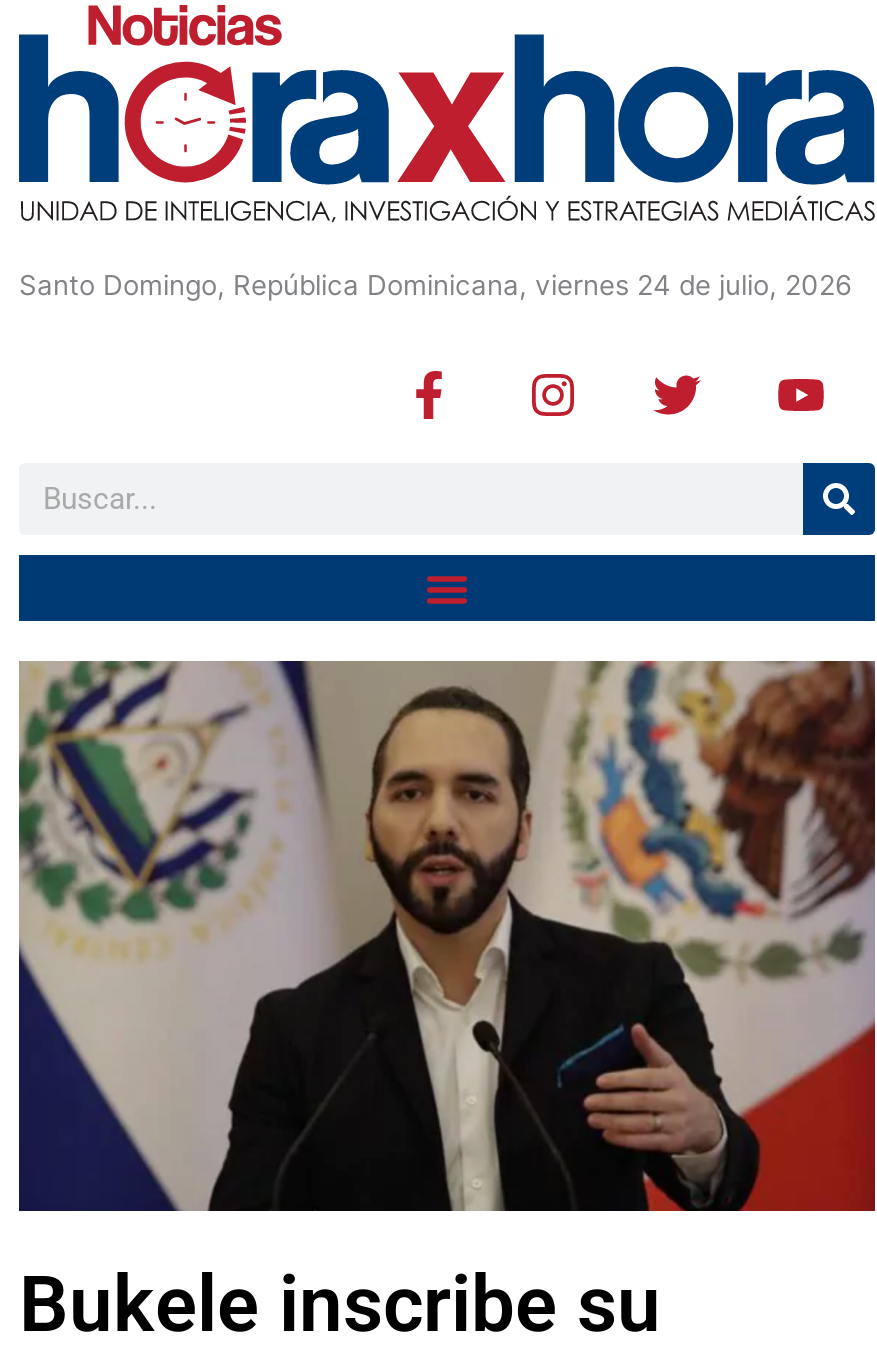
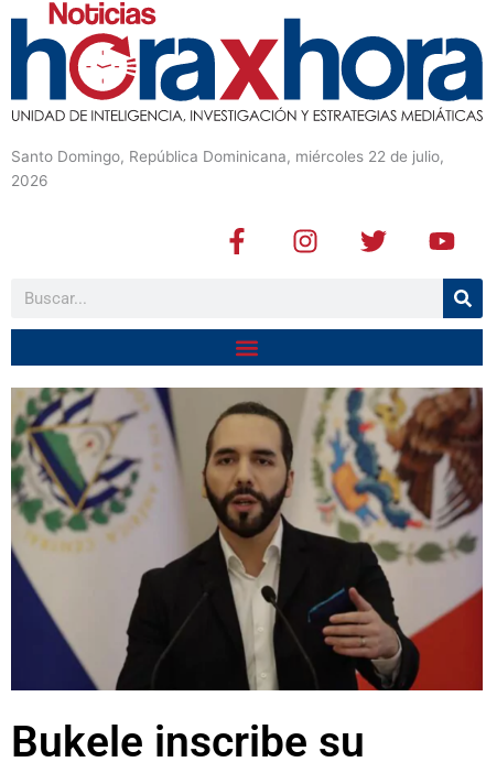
[19,269,853,301] Santo Domingo, República Dominicana, viernes 24 de julio, 2026 -> [11,148,444,190] Santo Domingo, República Dominicana, miércoles 22 de julio, | 2026

